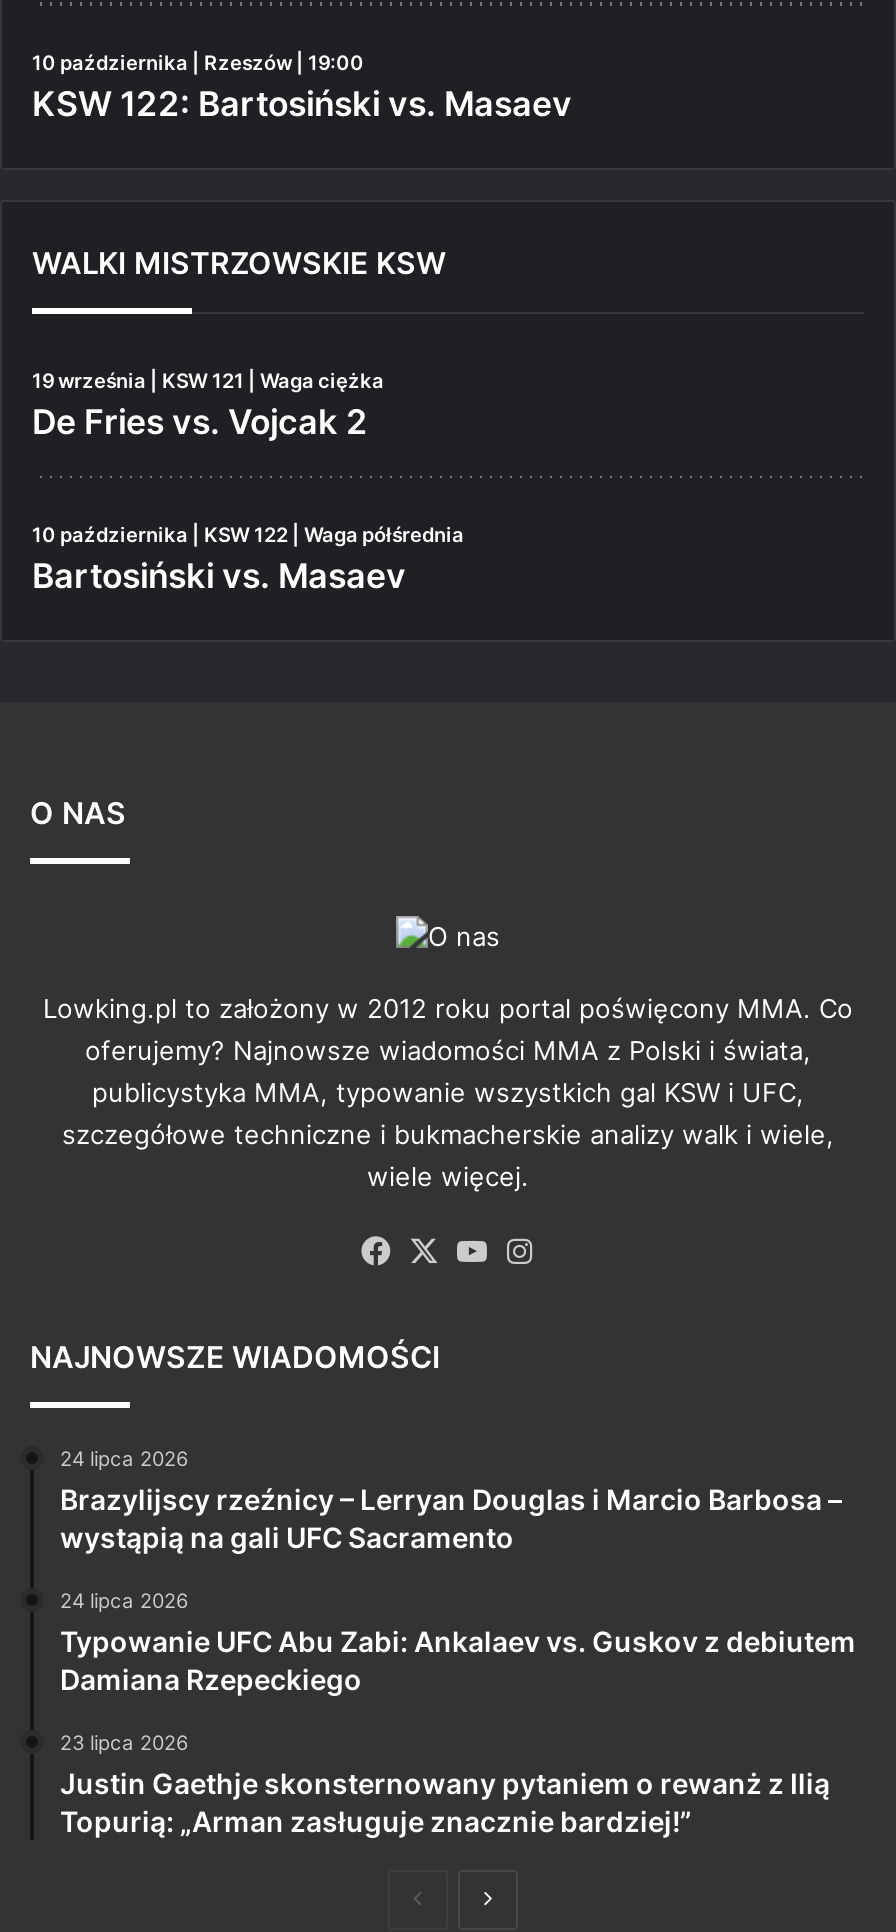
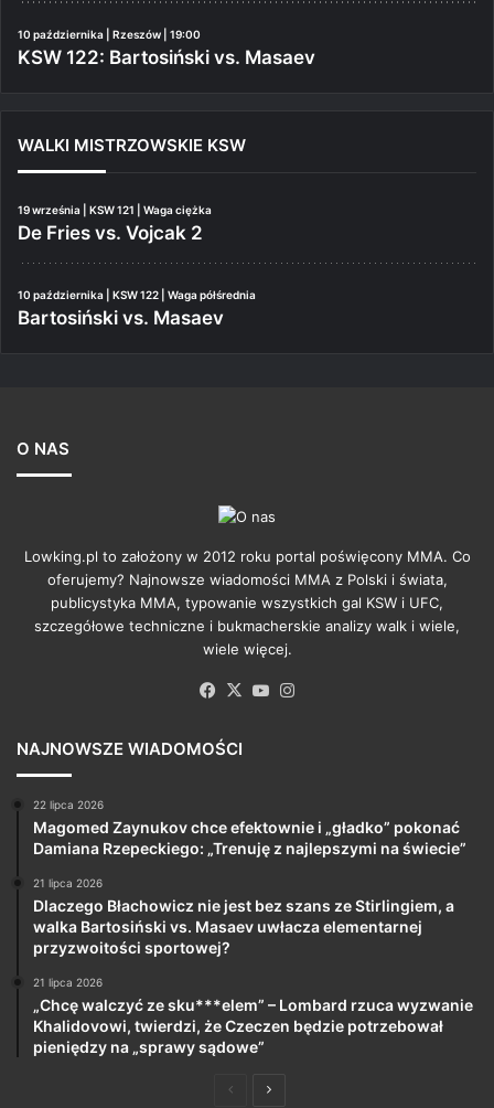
[60,1446,842,1554] 24 lipca 2026 | Brazylijscy rzeźnicy – Lerryan Douglas i Marcio Barbosa – | wystąpią na gali UFC Sacramento -> [33,798,466,858] 22 lipca 2026 | Magomed Zaynukov chce efektownie i „gładko” pokonać | Damiana Rzepeckiego: „Trenuję z najlepszymi na świecie”
[60,1588,856,1696] 24 lipca 2026 | Typowanie UFC Abu Zabi: Ankalaev vs. Guskov z debiutem | Damiana Rzepeckiego -> [33,876,454,957] 21 lipca 2026 | Dlaczego Błachowicz nie jest bez szans ze Stirlingiem, a | walka Bartosiński vs. Masaev uwłacza elementarnej | przyzwoitości sportowej?
[60,1730,830,1838] 23 lipca 2026 | Justin Gaethje skonsternowany pytaniem o rewanż z Ilią | Topurią: „Arman zasługuje znacznie bardziej!” -> [33,976,473,1056] 21 lipca 2026 | „Chcę walczyć ze sku***elem” – Lombard rzuca wyzwanie | Khalidovowi, twierdzi, że Czeczen będzie potrzebował | pieniędzy na „sprawy sądowe”

